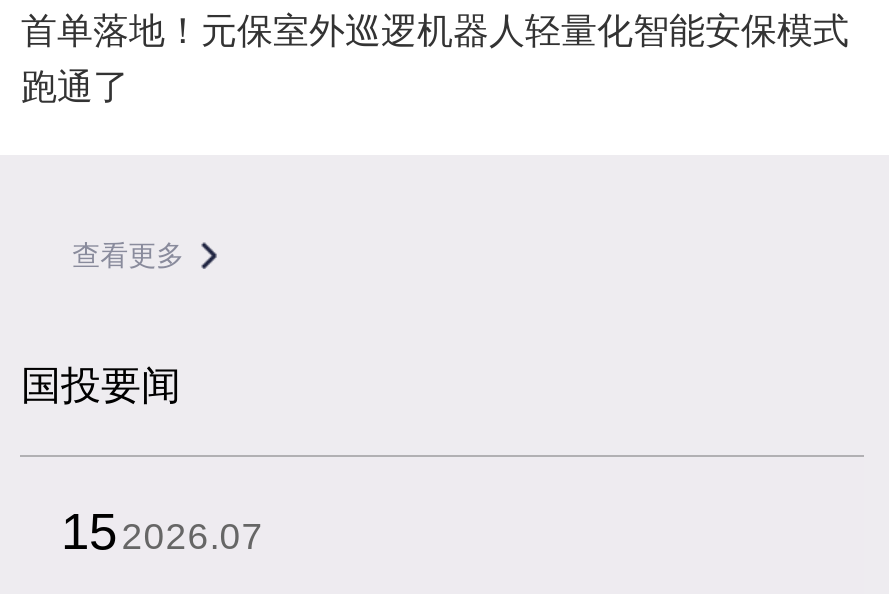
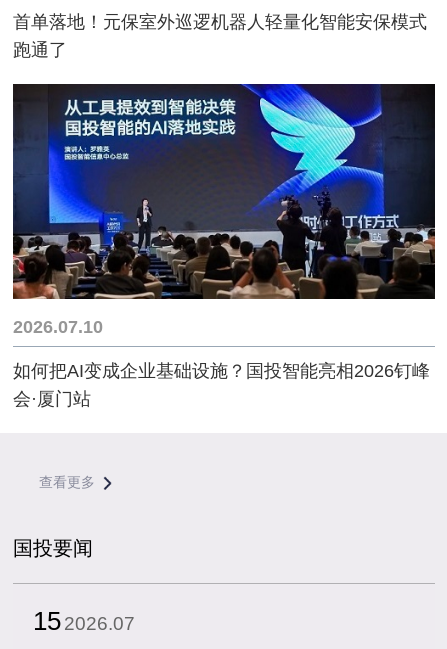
none -> [12,83,436,409] [image] | 2026.07.10 | 如何把AI变成企业基础设施？国投智能亮相2026钉峰 | 会·厦门站

